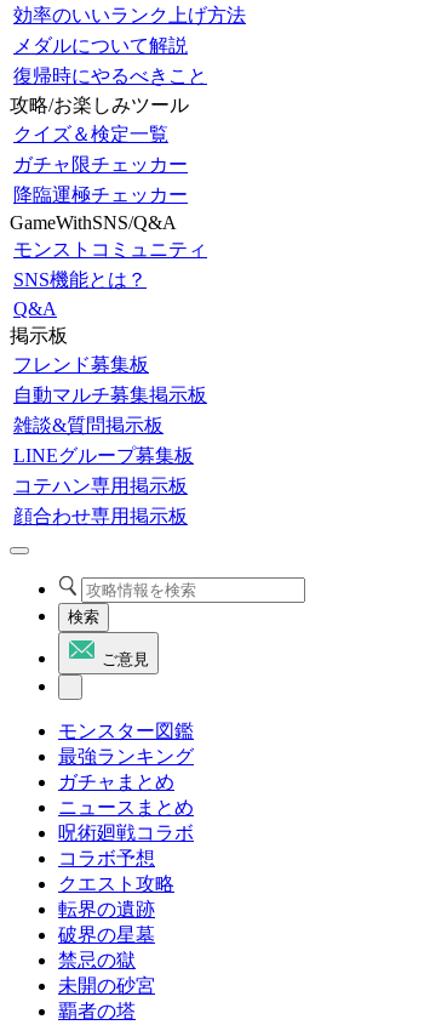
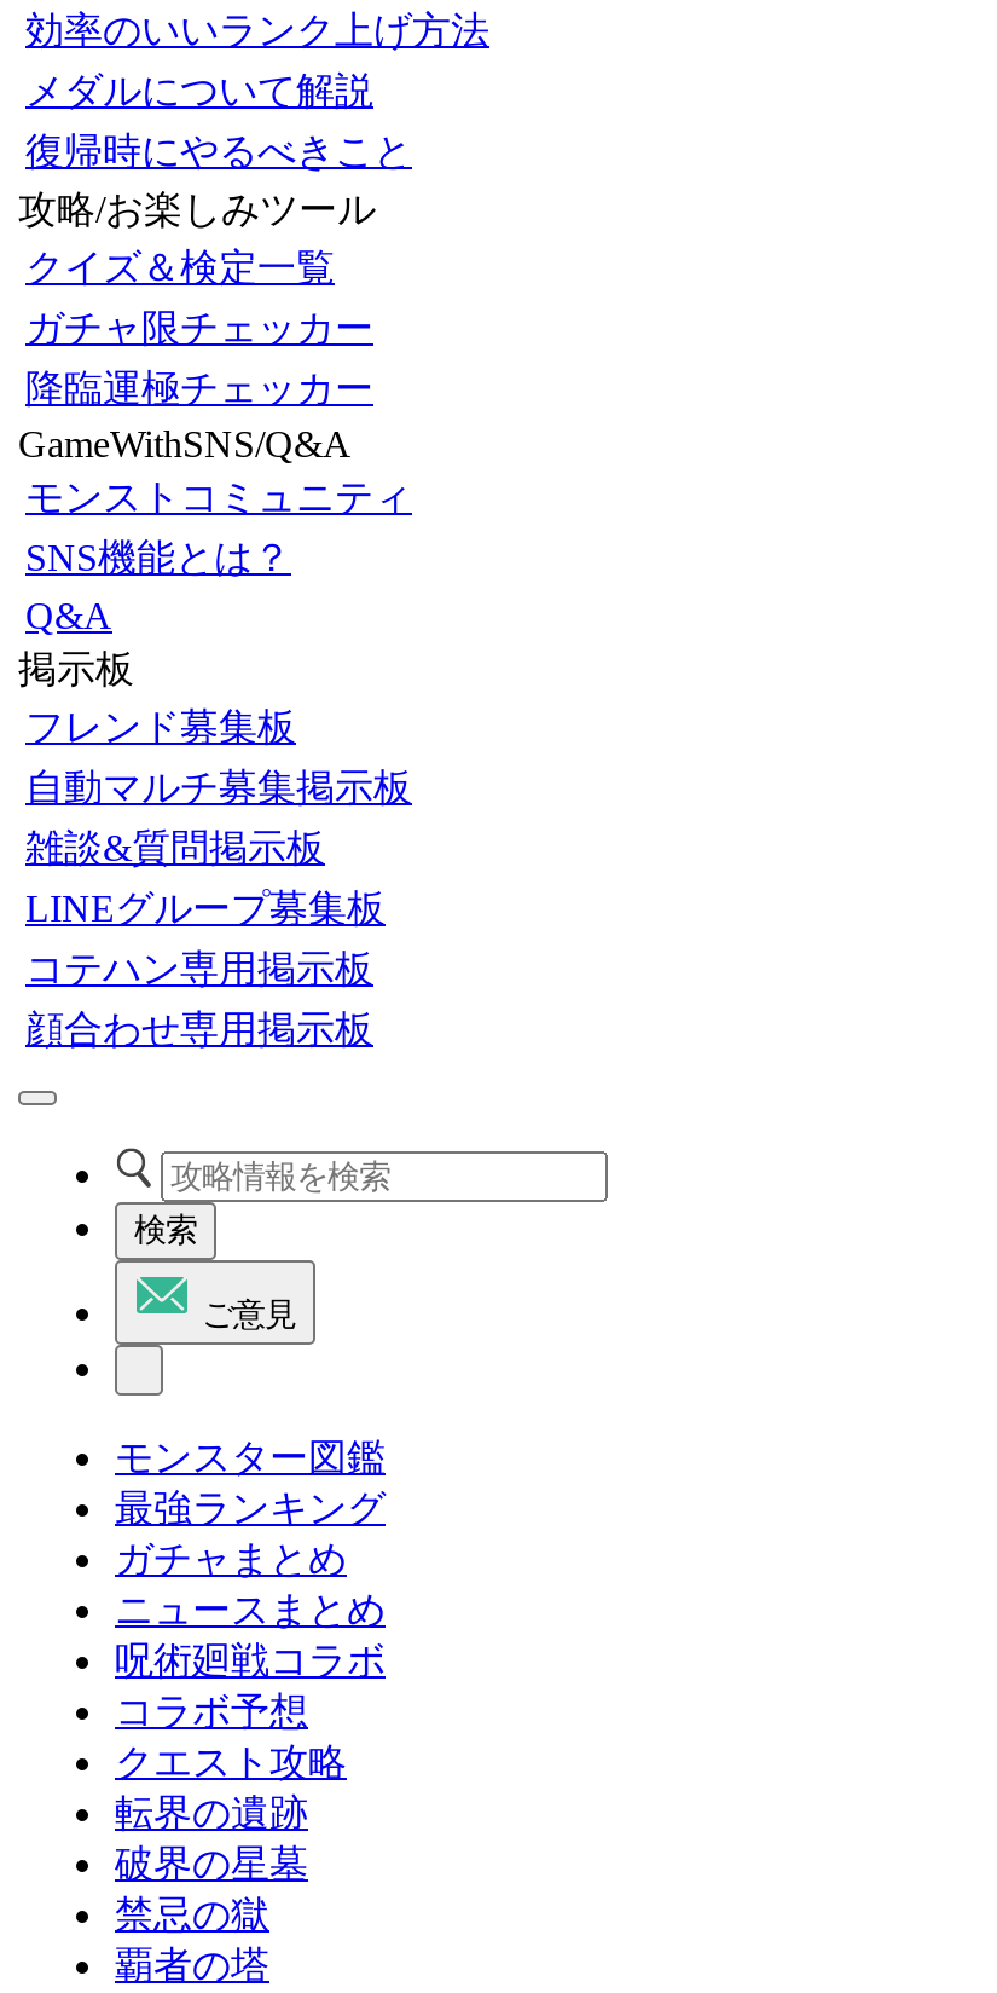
[58,975,155,996] 未開の砂宮 -> none

